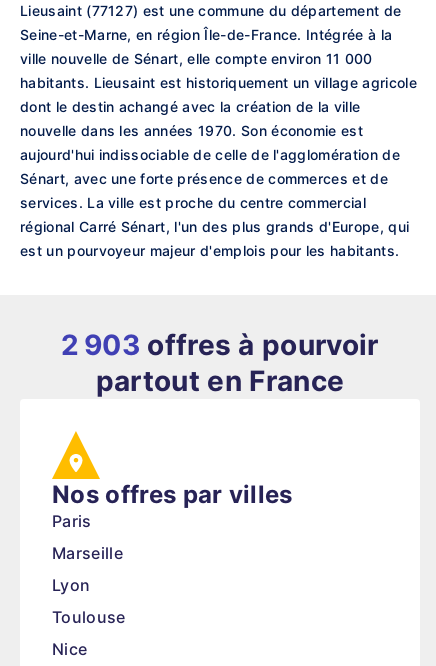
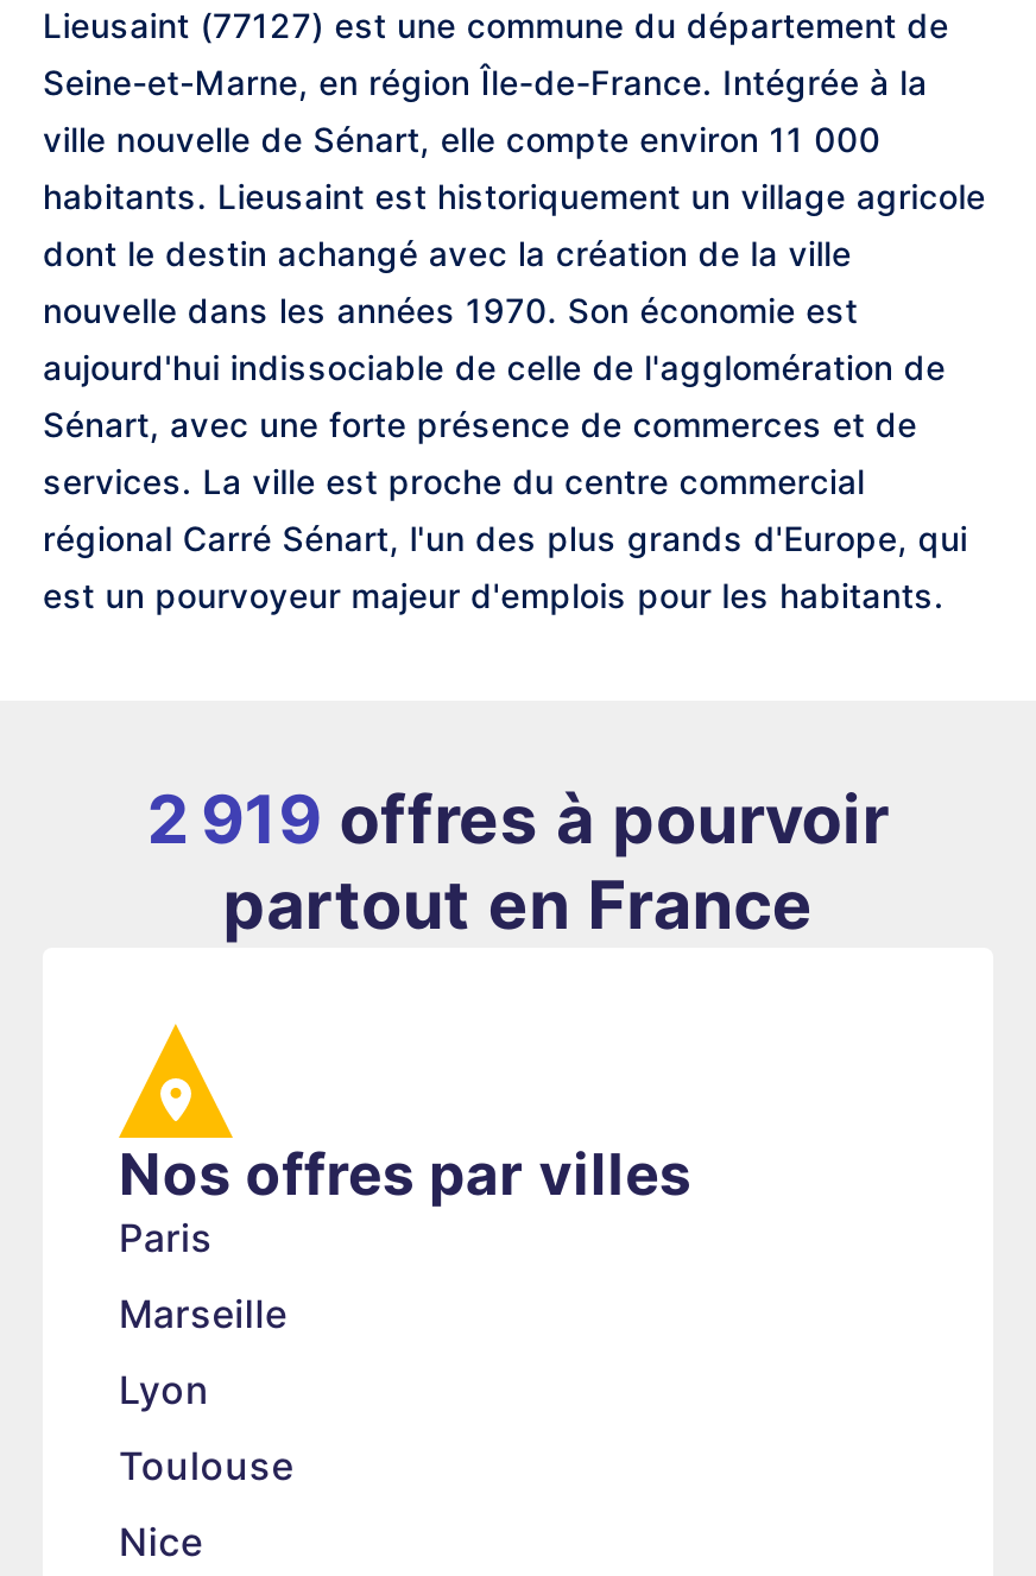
[61,328,379,362] 2 903 offres à pourvoir -> [147,779,889,860] 2 919 offres à pourvoir

